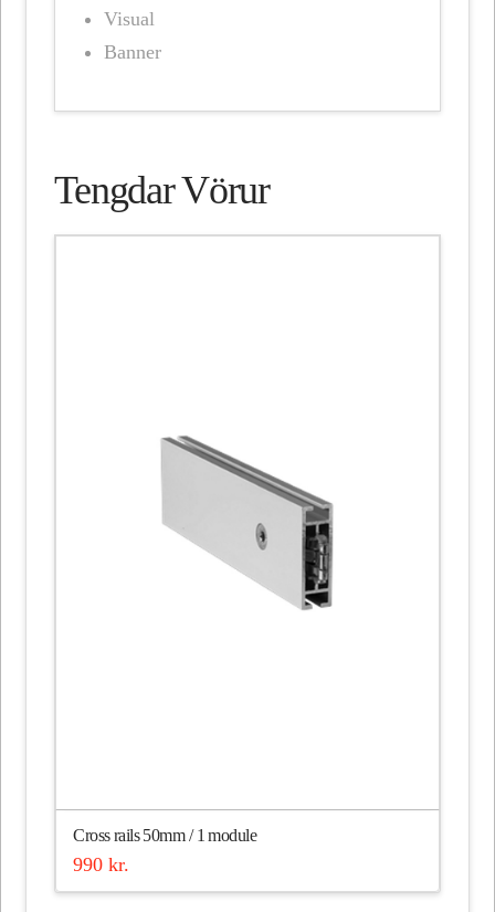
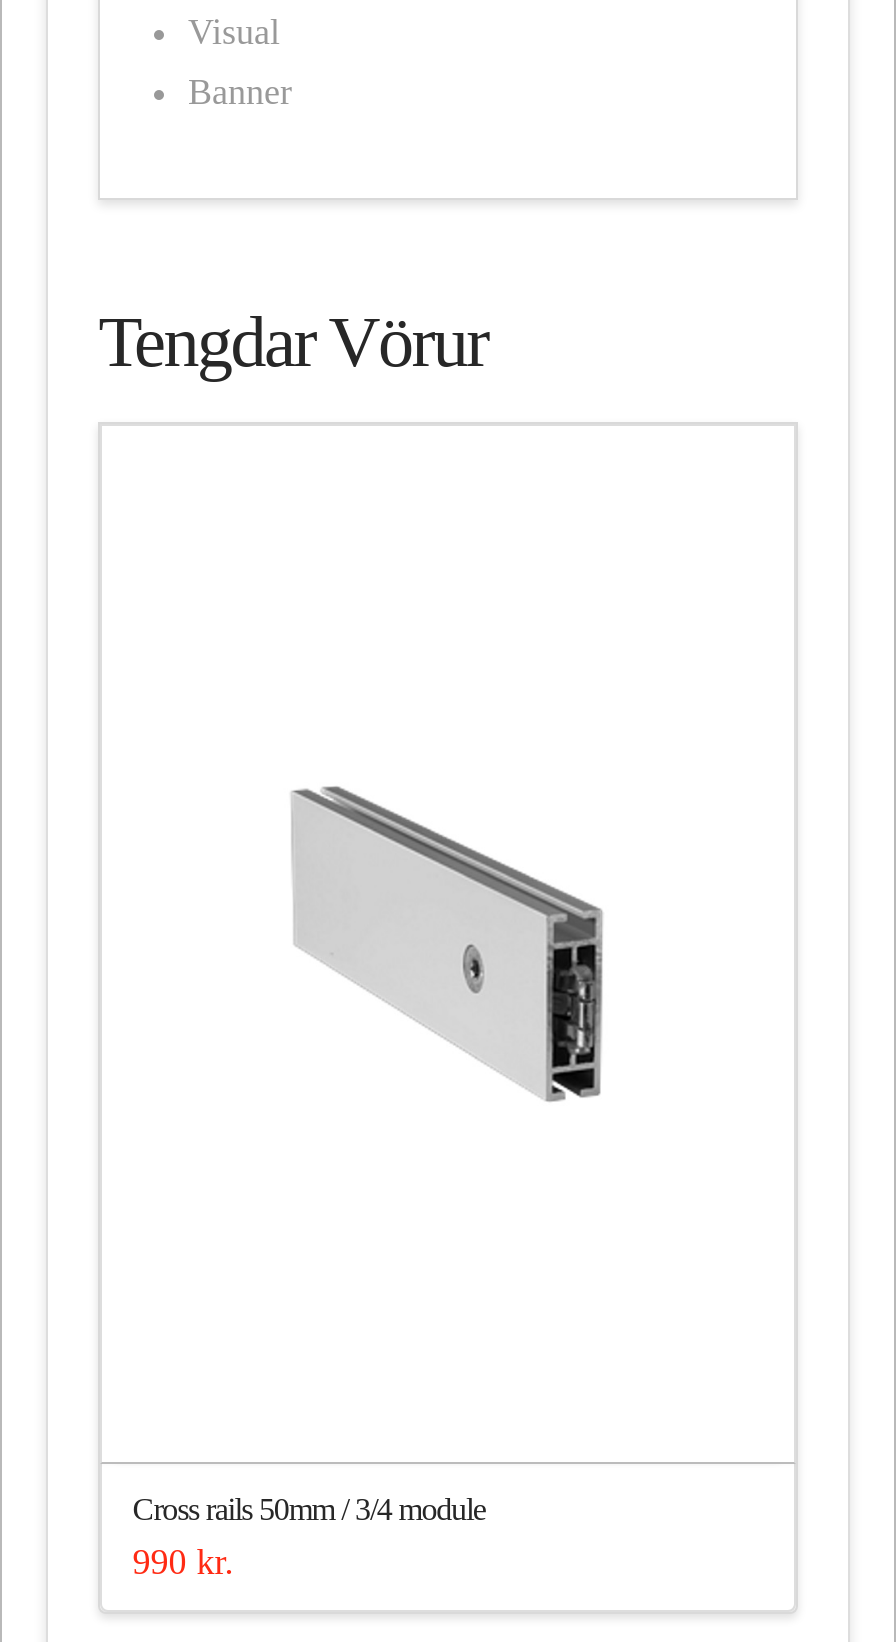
[73,826,256,846] Cross rails 50mm / 1 module -> [133,1493,486,1529] Cross rails 50mm / 3/4 module

